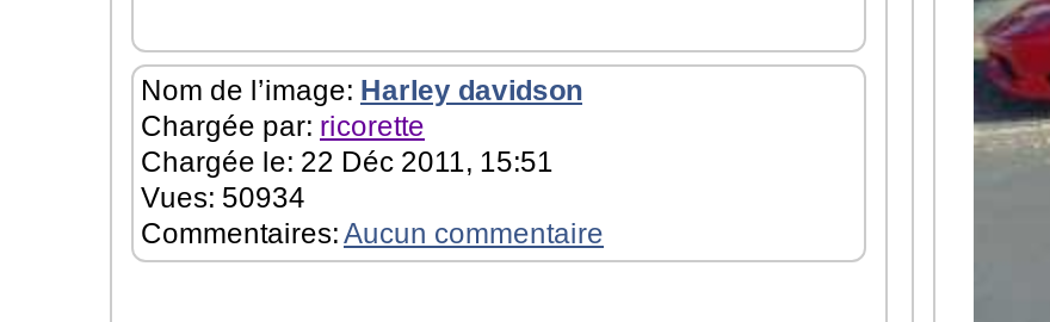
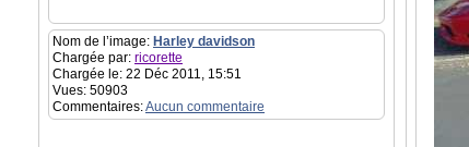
[141,181,305,215] Vues: 50934 -> [52,83,128,98] Vues: 50903

